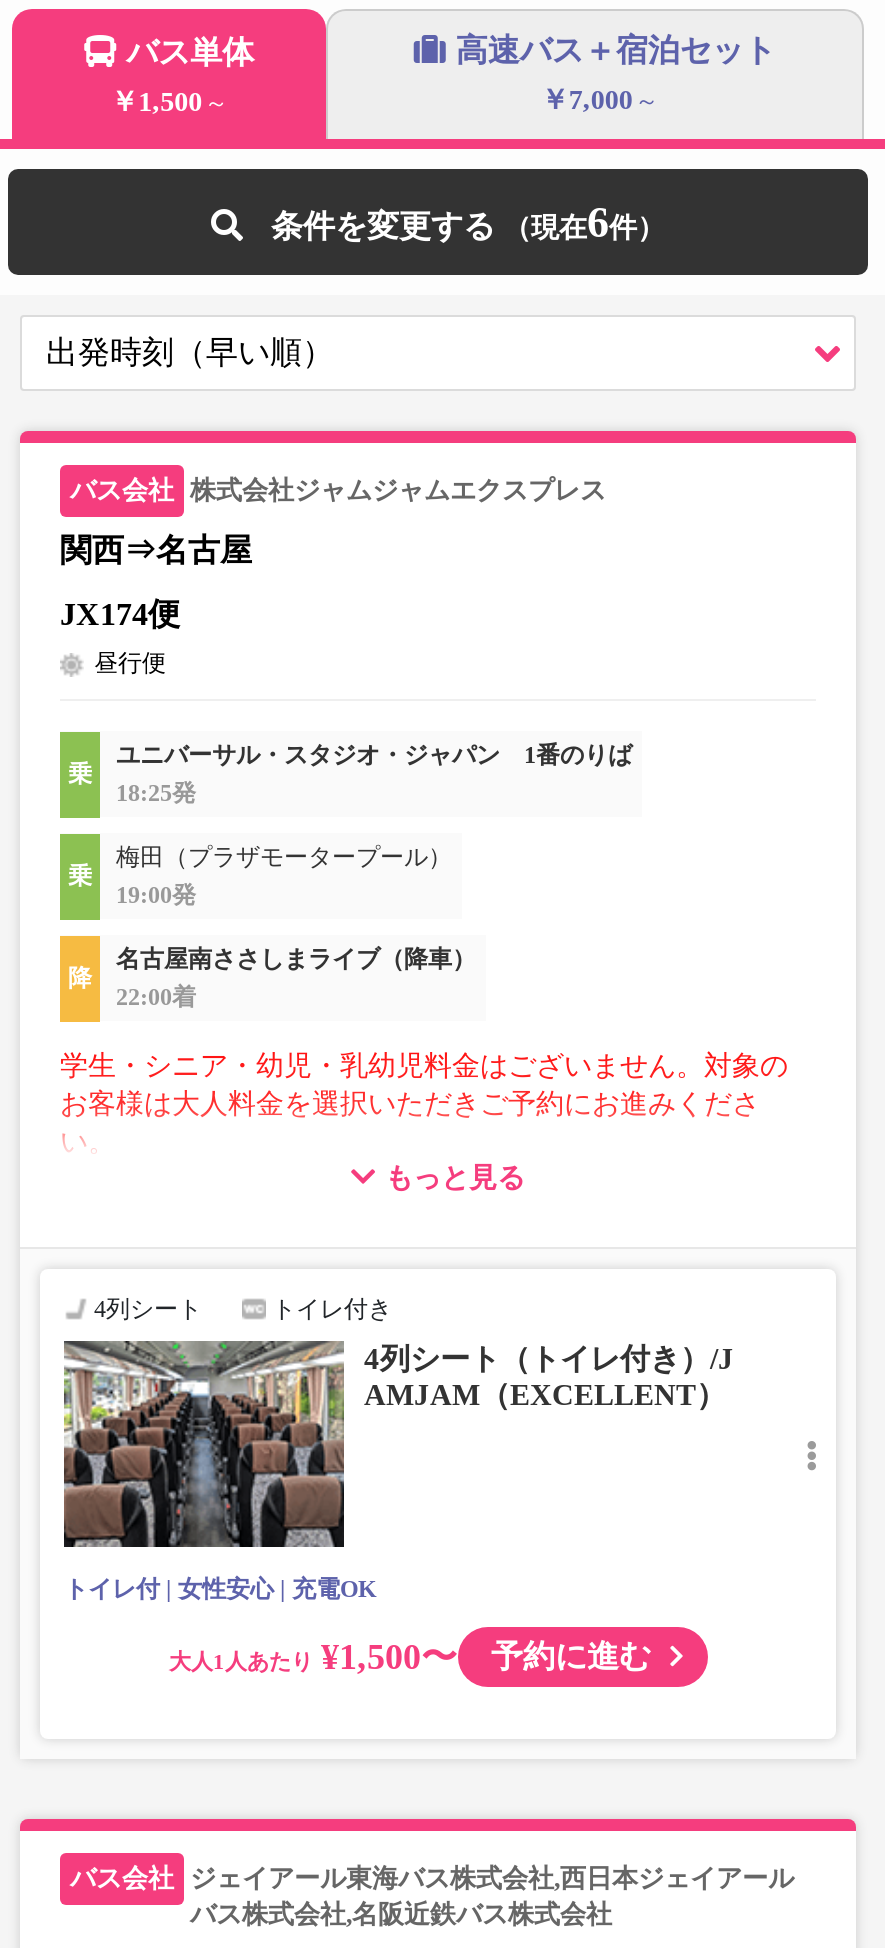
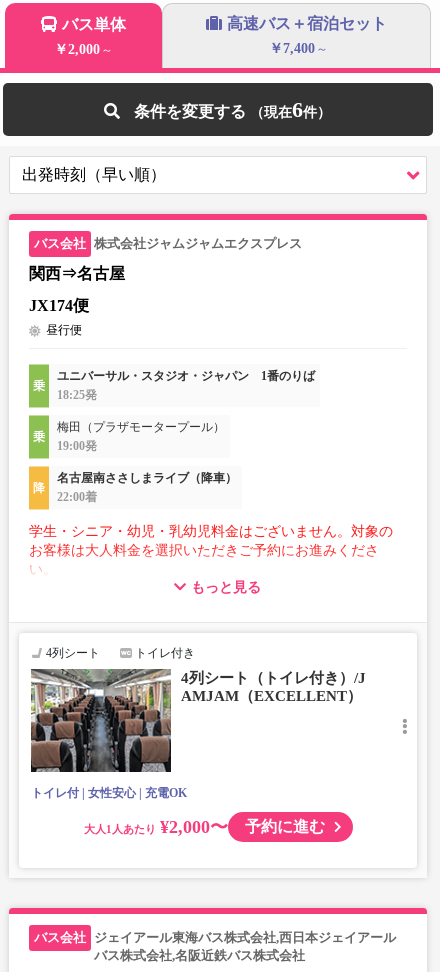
[110,86,228,116] ￥1,500～ -> [54,41,113,56] ￥2,000～
[541,85,659,115] ￥7,000～ -> [269,41,328,56] ￥7,400～
[321,1636,651,1676] ¥1,500〜 予約に進む -> [159,816,324,836] ¥2,000〜 予約に進む

